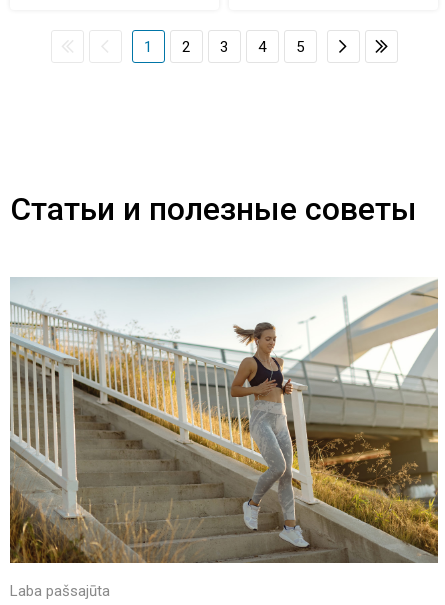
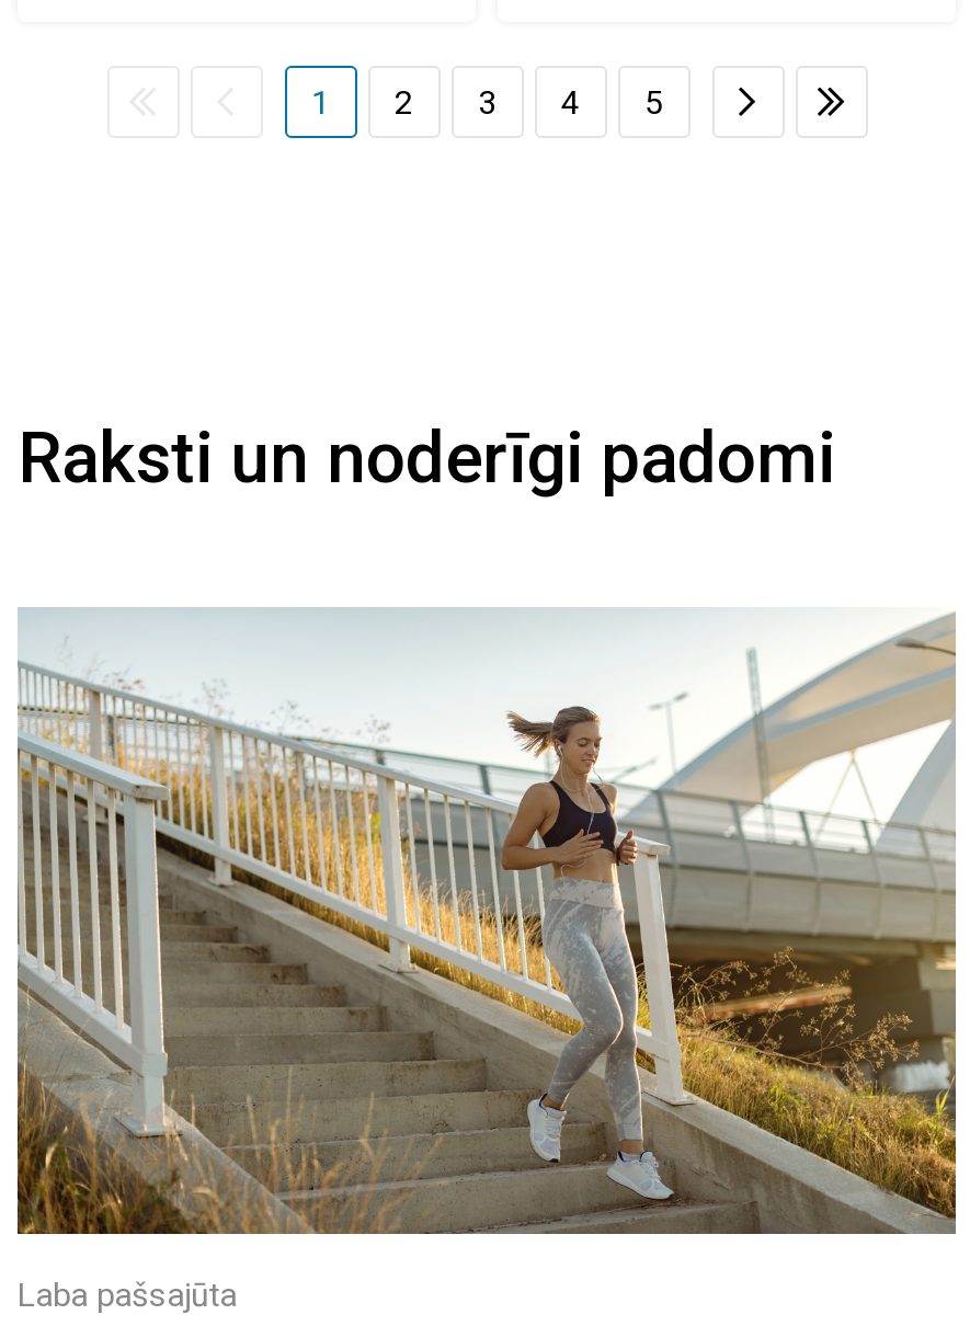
[10,190,417,228] Статьи и полезные советы -> [18,417,835,500] Raksti un noderīgi padomi

